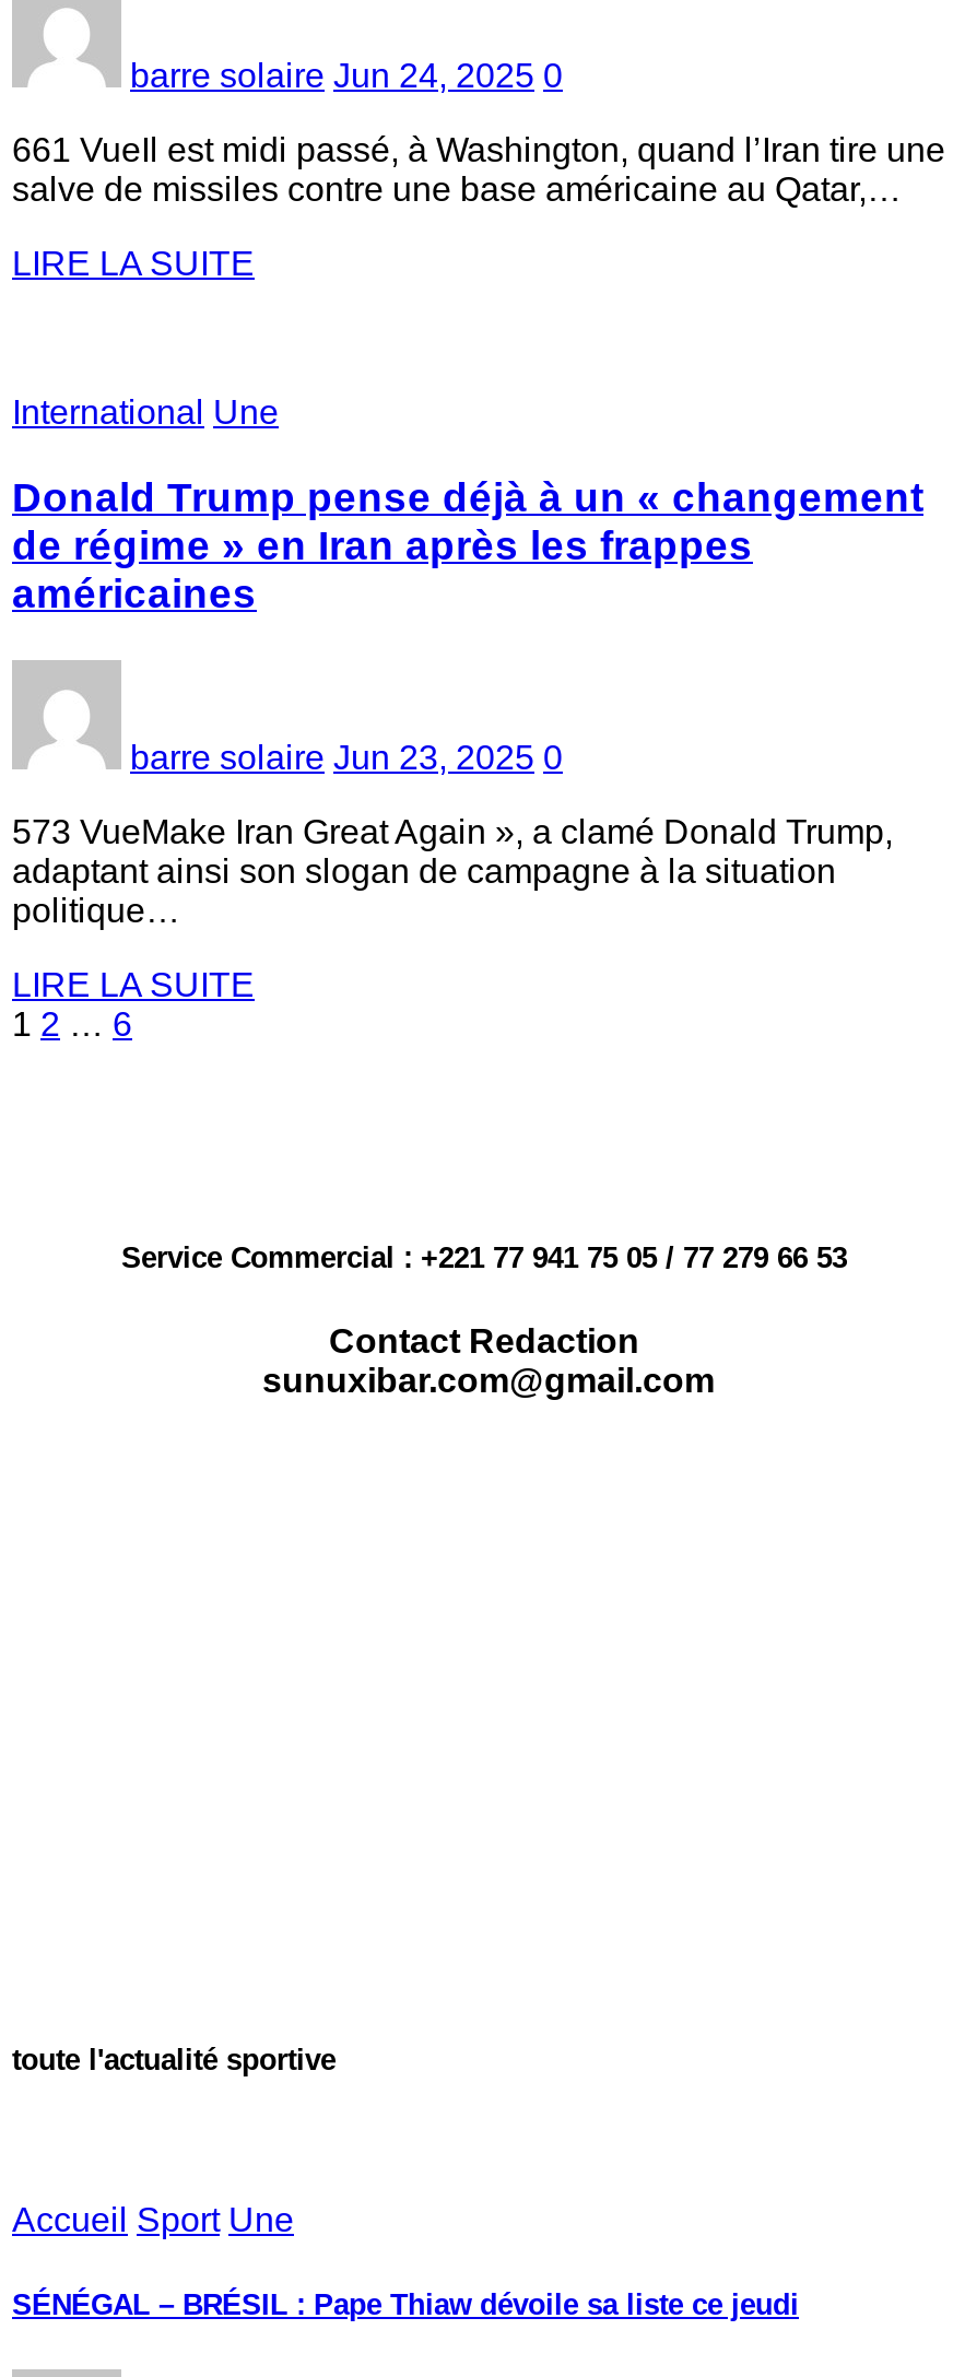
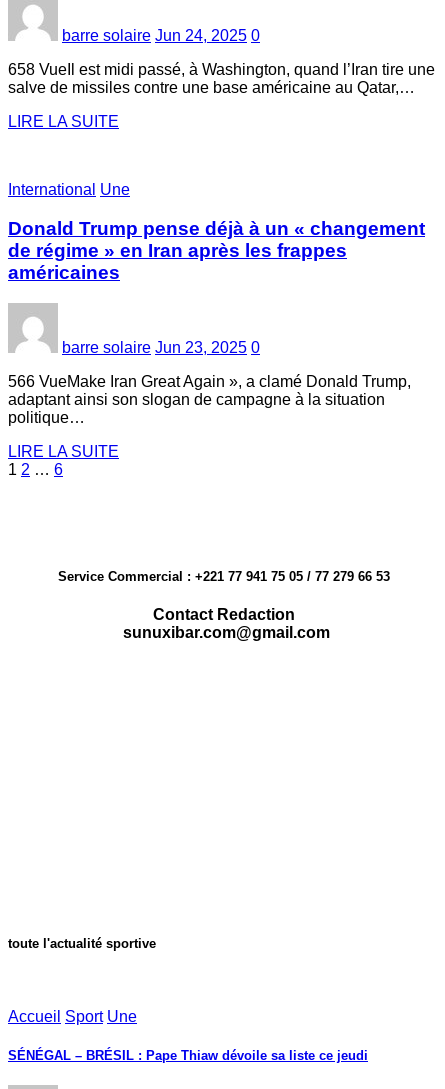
[12,132,945,169] 661 VueIl est midi passé, à Washington, quand l’Iran tire une -> [8,61,435,78] 658 VueIl est midi passé, à Washington, quand l’Iran tire une
[12,813,893,850] 573 VueMake Iran Great Again », a clamé Donald Trump, -> [8,373,411,390] 566 VueMake Iran Great Again », a clamé Donald Trump,

